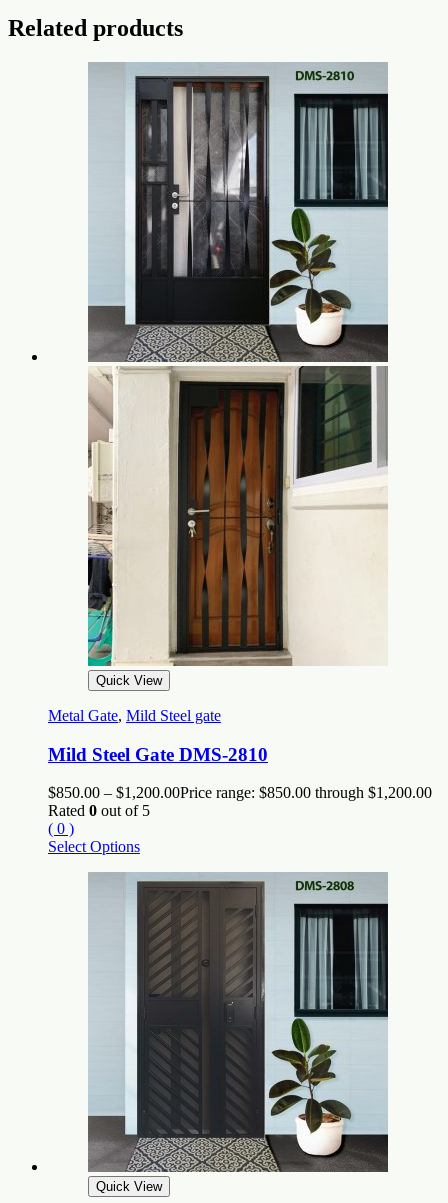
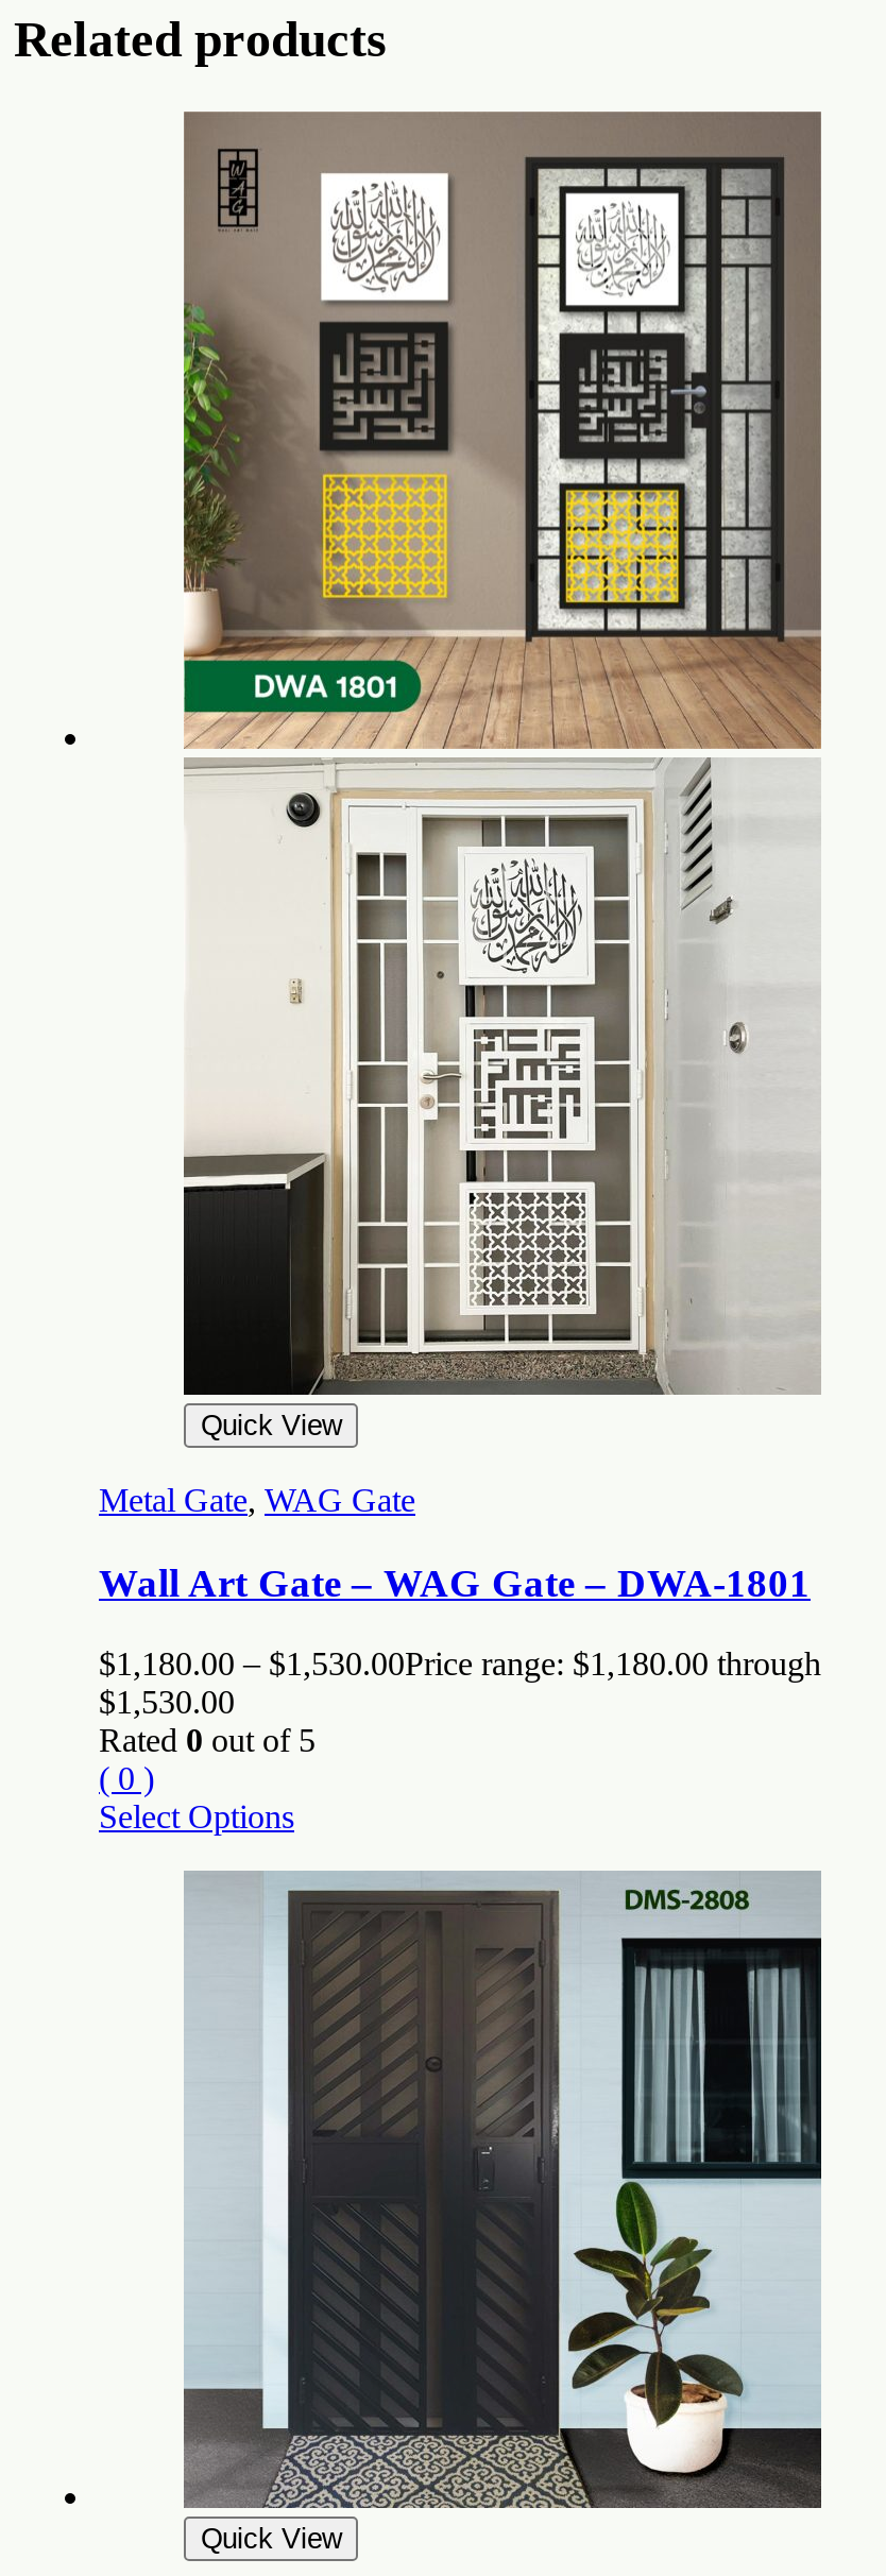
[48,63,389,724] [image] | Metal Gate, Mild Steel gate -> [99,112,823,1518] [image] | Metal Gate, WAG Gate
[48,744,268,765] Mild Steel Gate DMS-2810 -> [99,1560,811,1604] Wall Art Gate – WAG Gate – DWA-1801
[48,784,432,801] $850.00 – $1,200.00Price range: $850.00 through $1,200.00 -> [99,1647,821,1721] $1,180.00 – $1,530.00Price range: $1,180.00 through | $1,530.00

